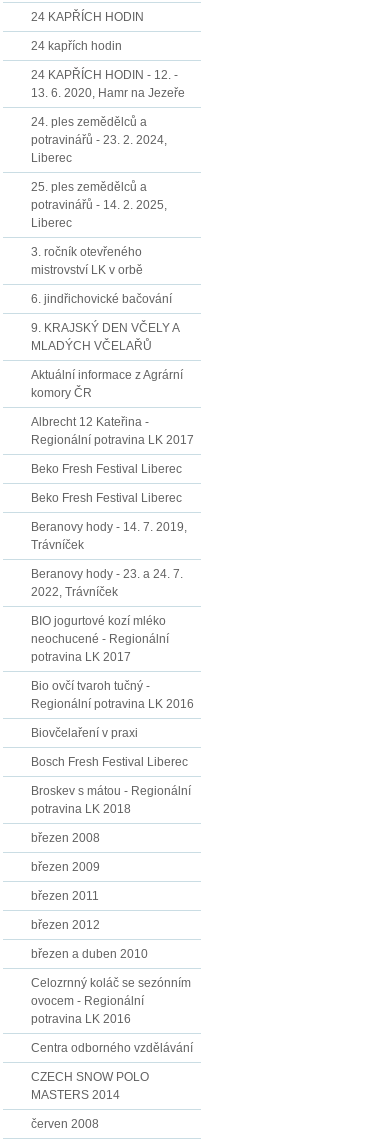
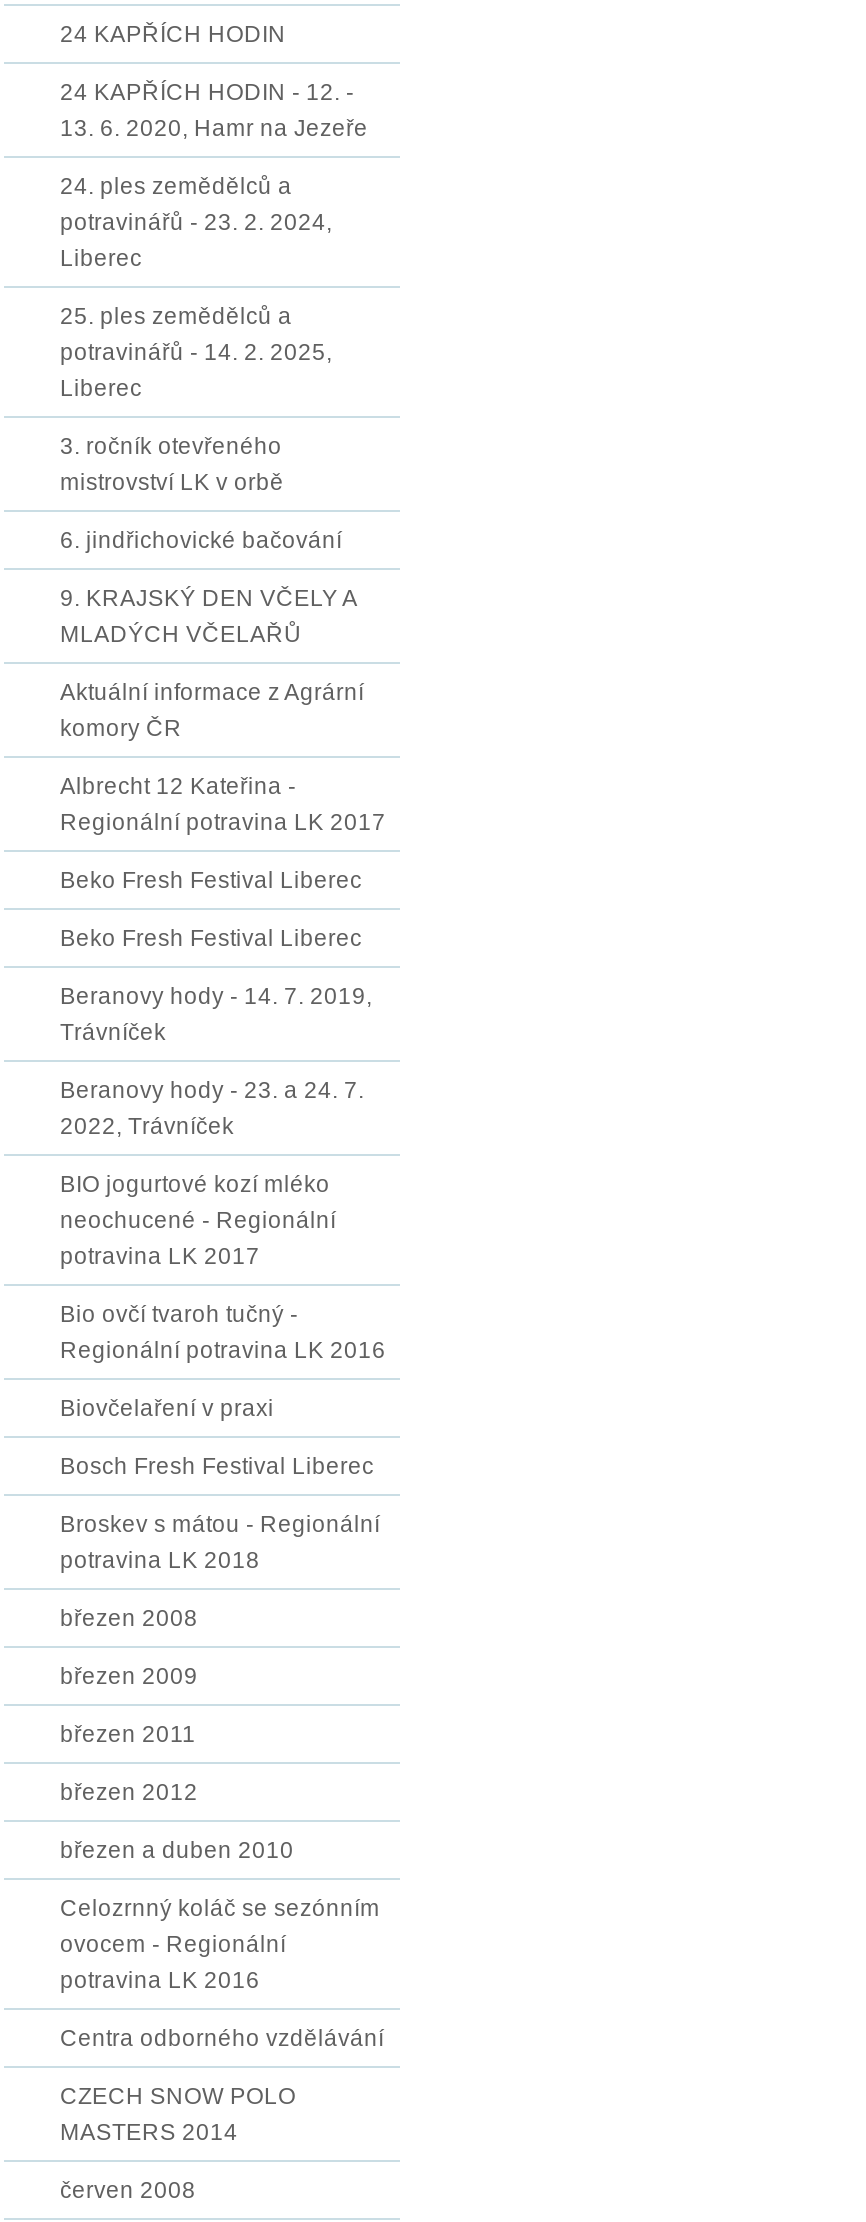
[31,40,122,52] 24 kapřích hodin -> none

